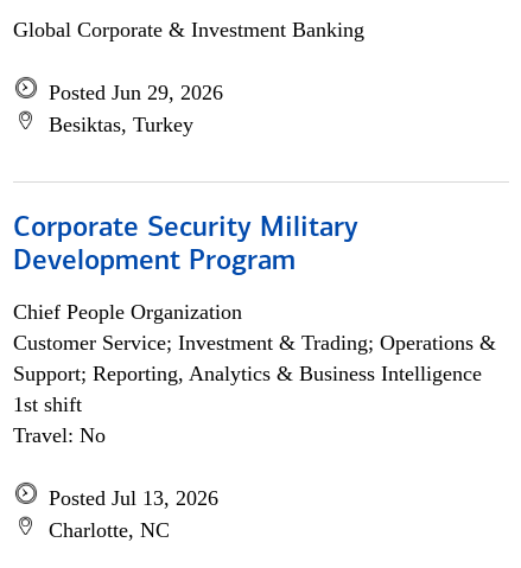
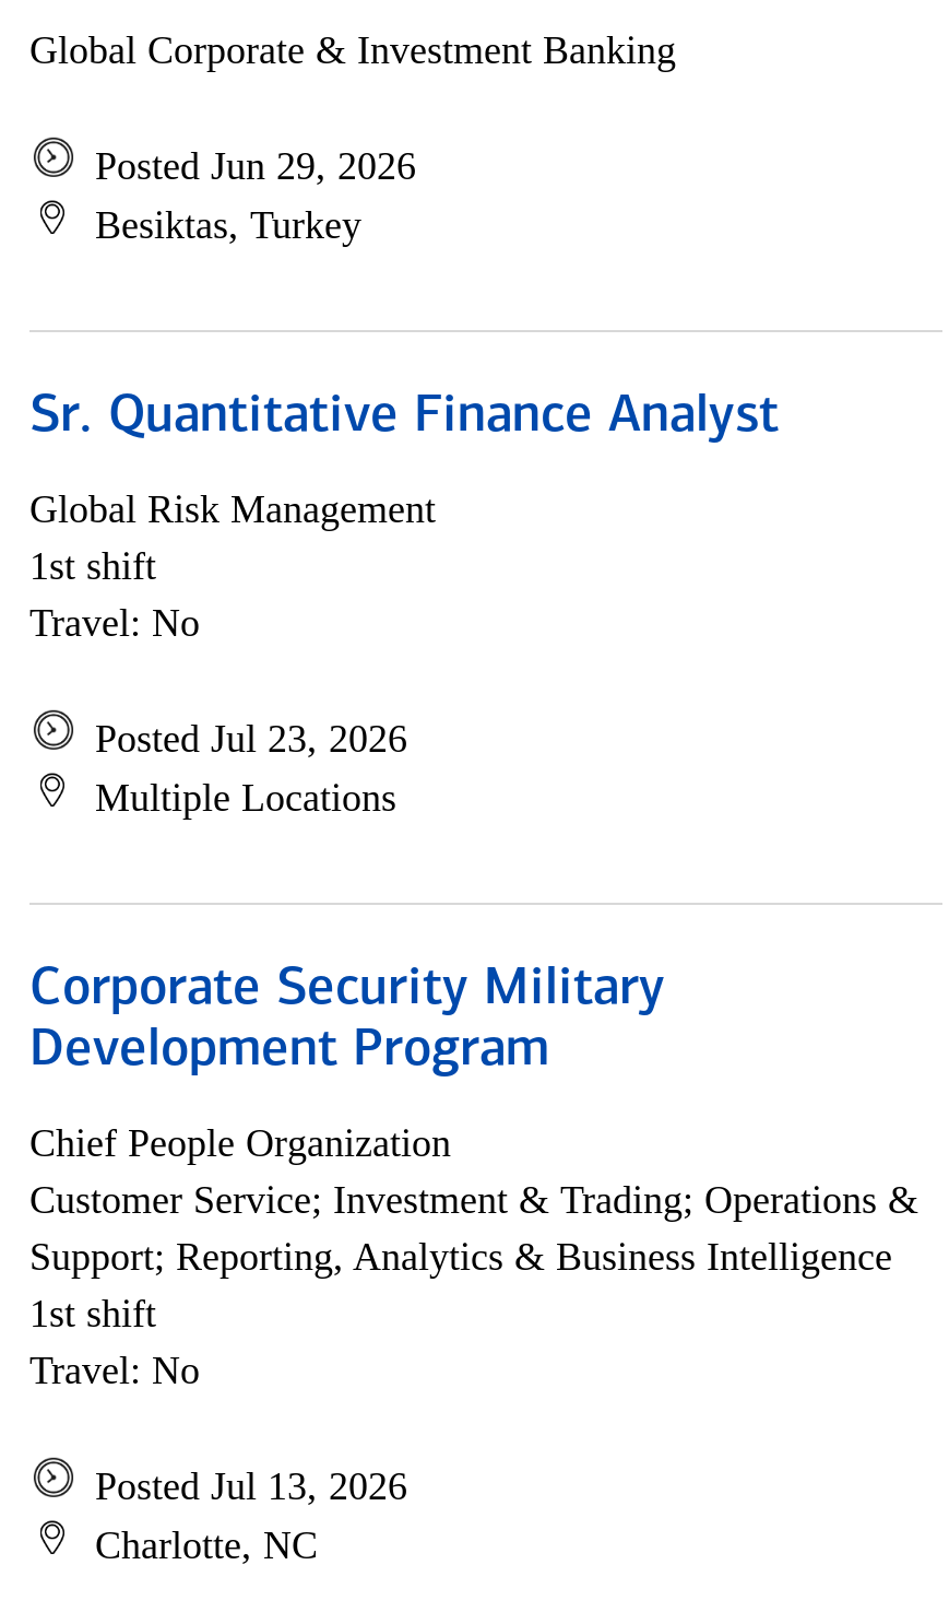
none -> [29,391,779,820] Sr. Quantitative Finance Analyst | Global Risk Management | 1st shift | Travel: No | Posted Jul 23, 2026 | Multiple Locations

